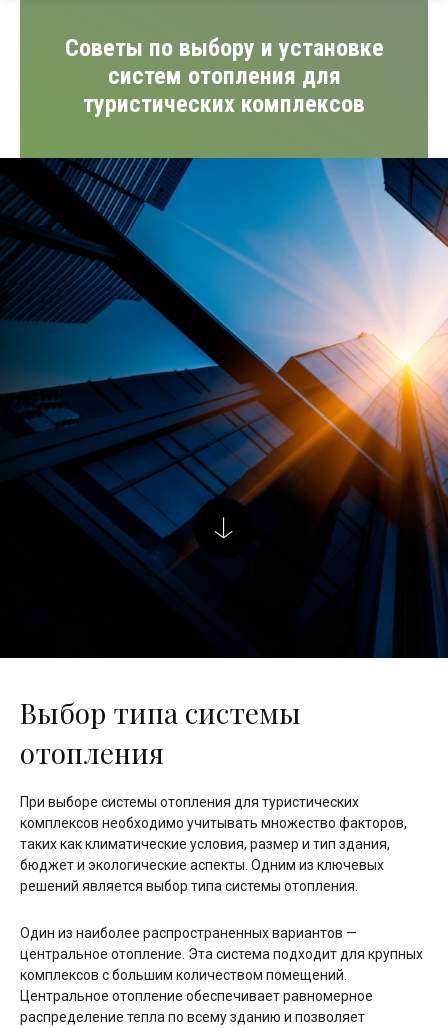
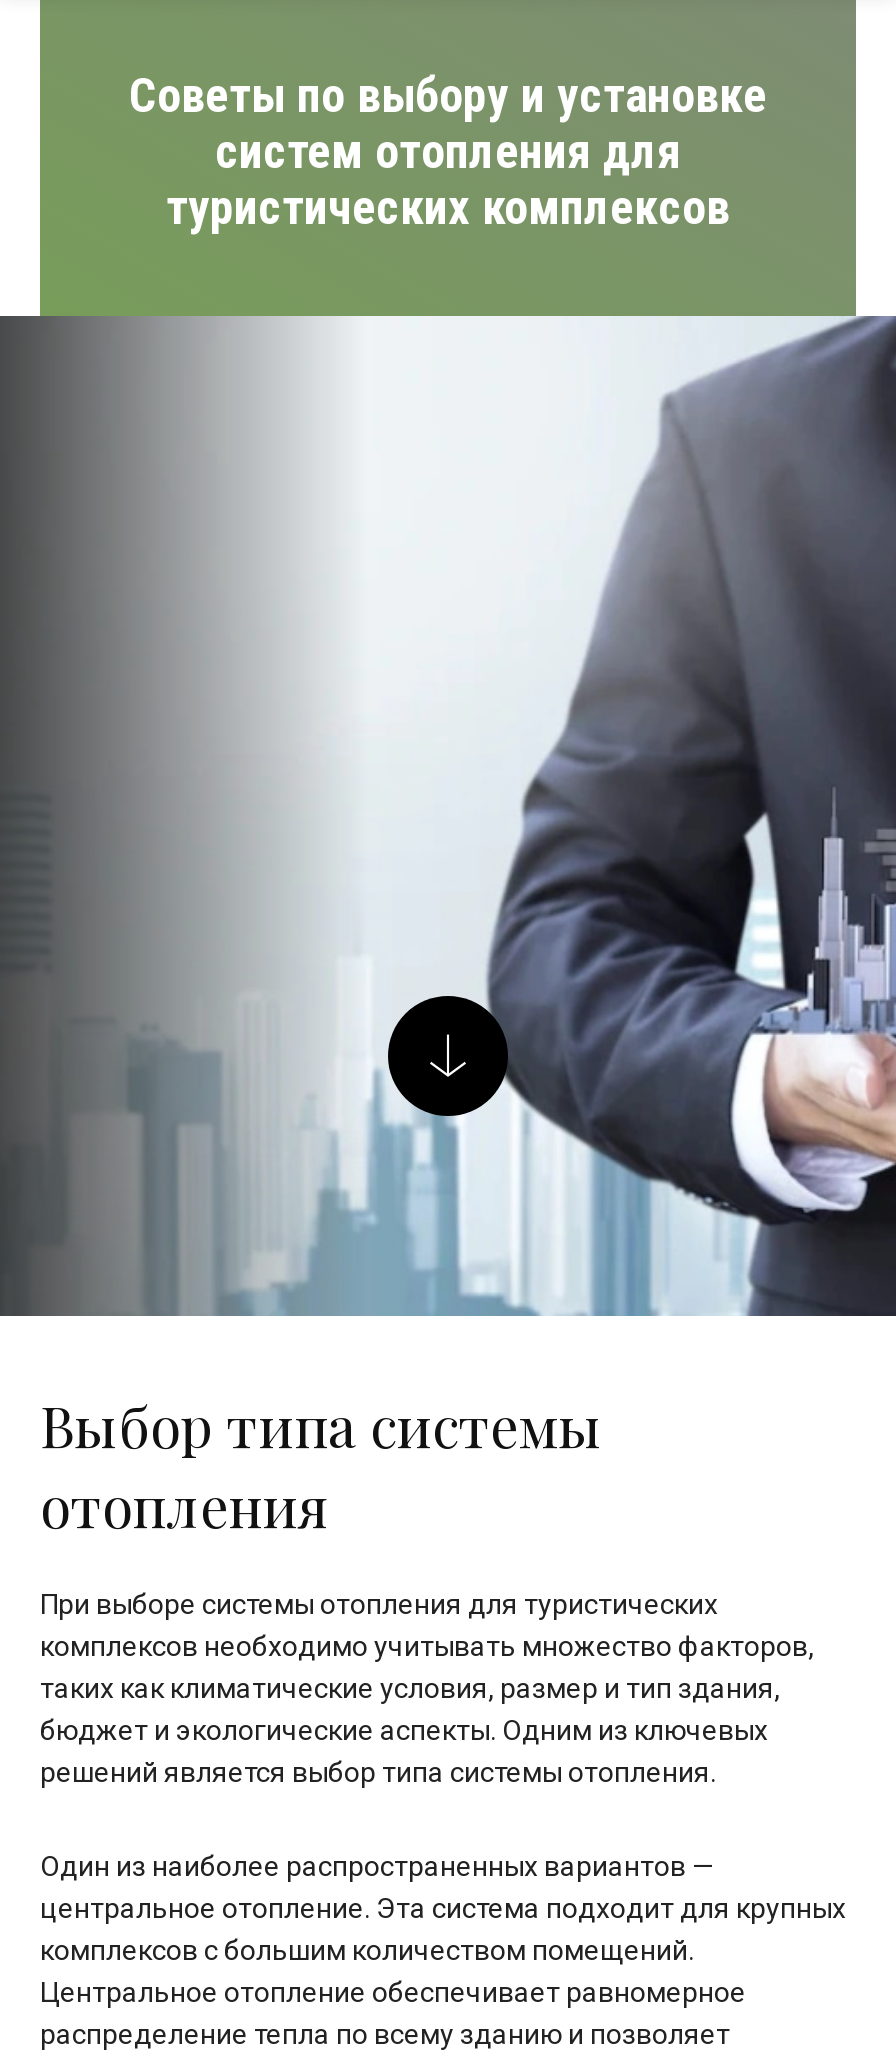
[3,157,445,659] [image] -> [6,314,890,1318] [image]

